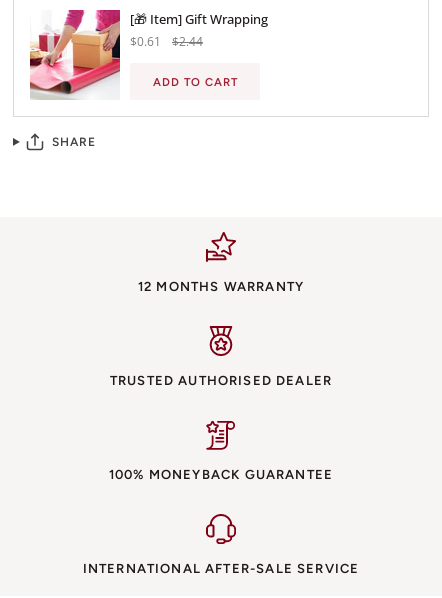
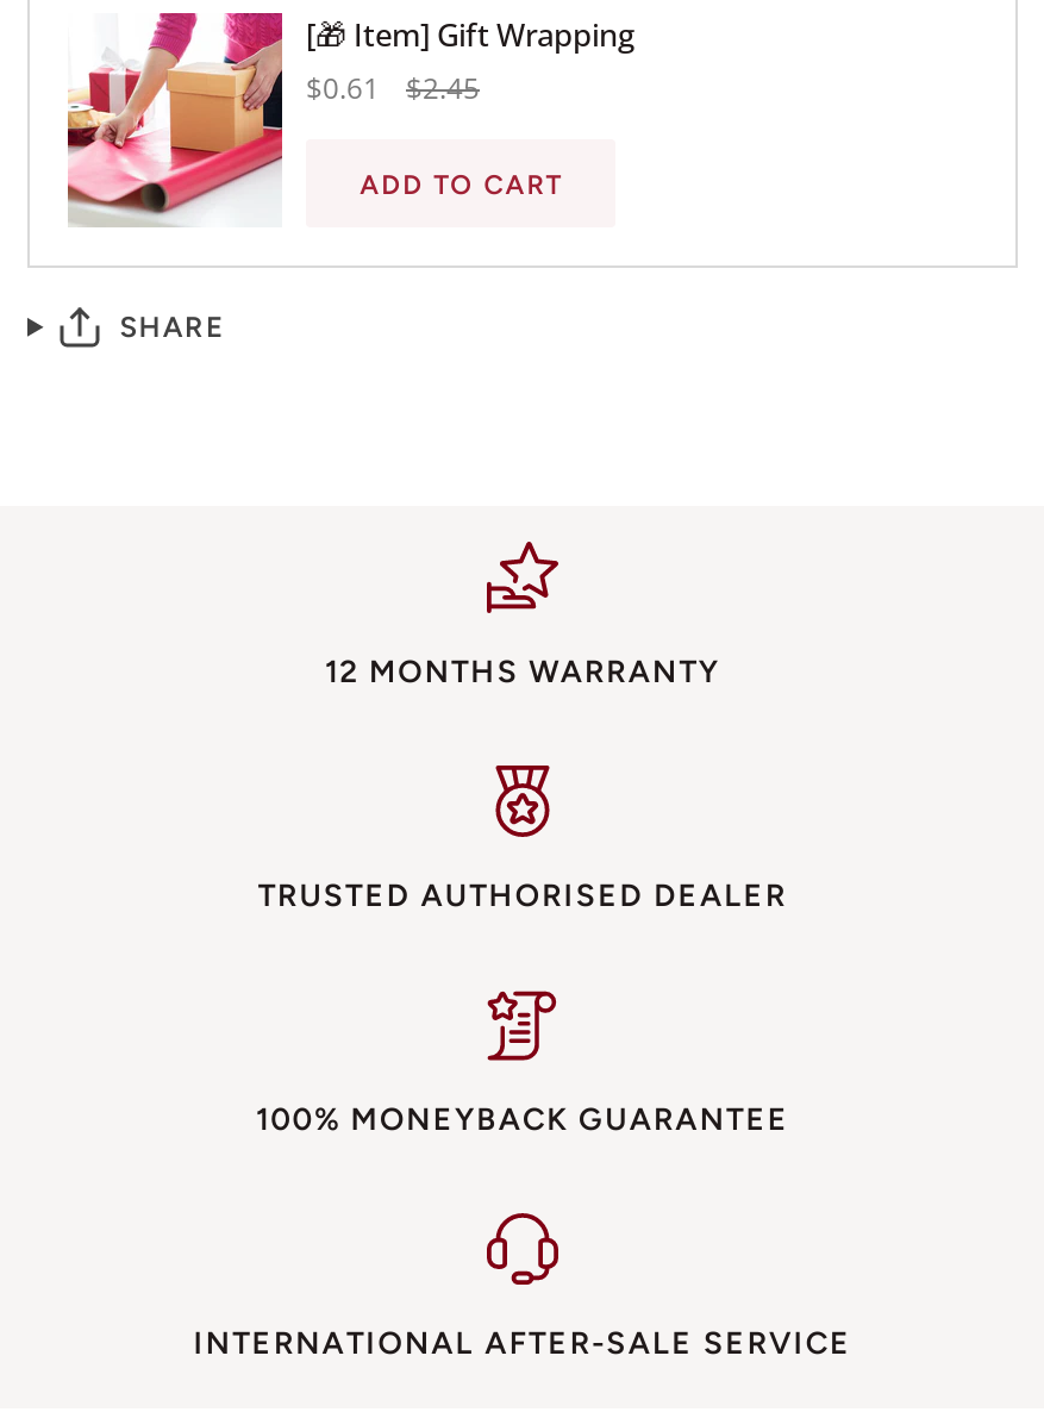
[130,33,203,50] $0.61 $2.44 -> [306,68,480,108] $0.61 $2.45

